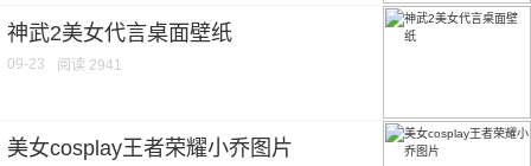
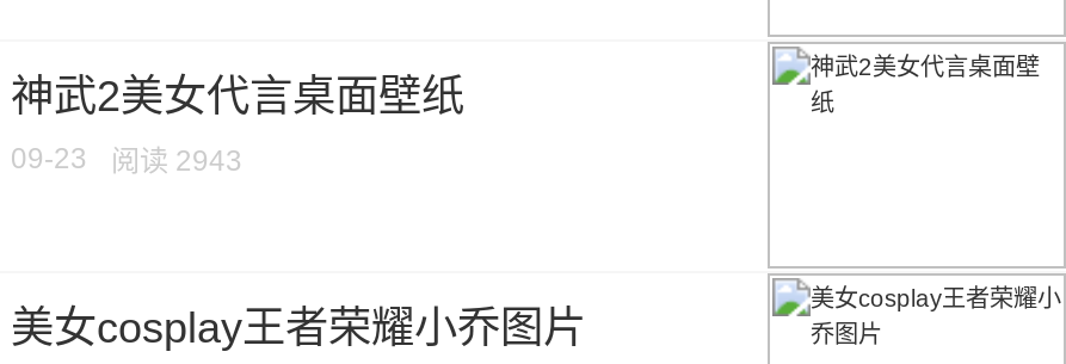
[7,56,122,74] 09-23 阅读 2941 -> [11,142,242,178] 09-23 阅读 2943

